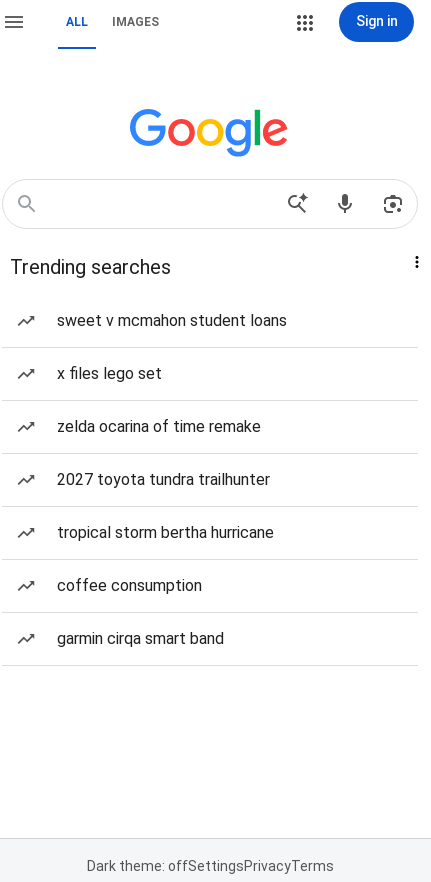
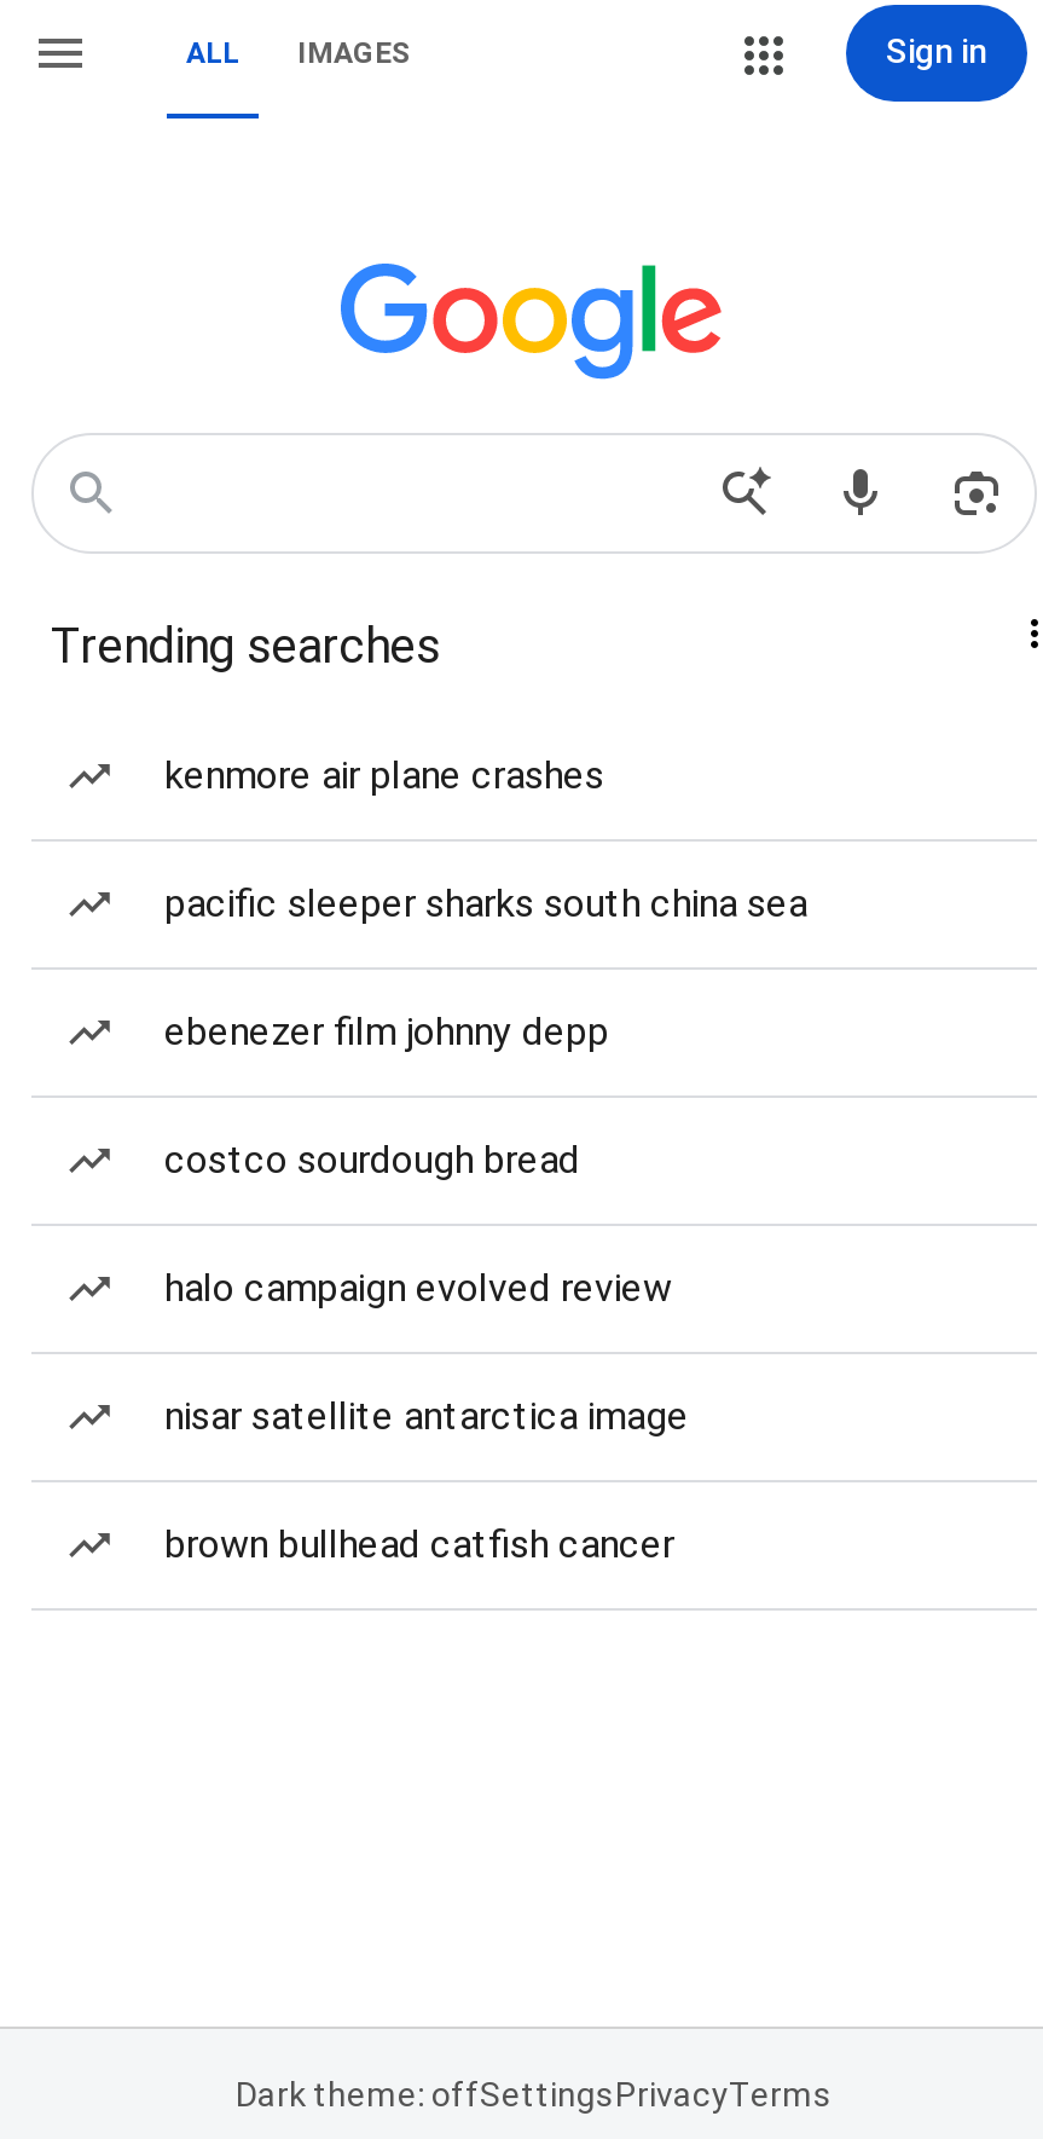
[57,311,287,330] sweet v mcmahon student loans -> [164,752,604,798] kenmore air plane crashes
[57,364,162,383] x files lego set -> [164,880,807,926] pacific sleeper sharks south china sea
[57,417,261,436] zelda ocarina of time remake -> [164,1008,609,1054] ebenezer film johnny depp
[57,470,270,489] 2027 toyota tundra trailhunter -> [164,1137,580,1183] costco sourdough bread
[57,523,274,542] tropical storm bertha hurricane -> [164,1265,672,1311] halo campaign evolved review
[57,576,202,595] coffee consumption -> [164,1393,689,1439] nisar satellite antarctica image
[57,629,224,648] garmin cirqa smart band -> [164,1521,674,1567] brown bullhead catfish cancer

